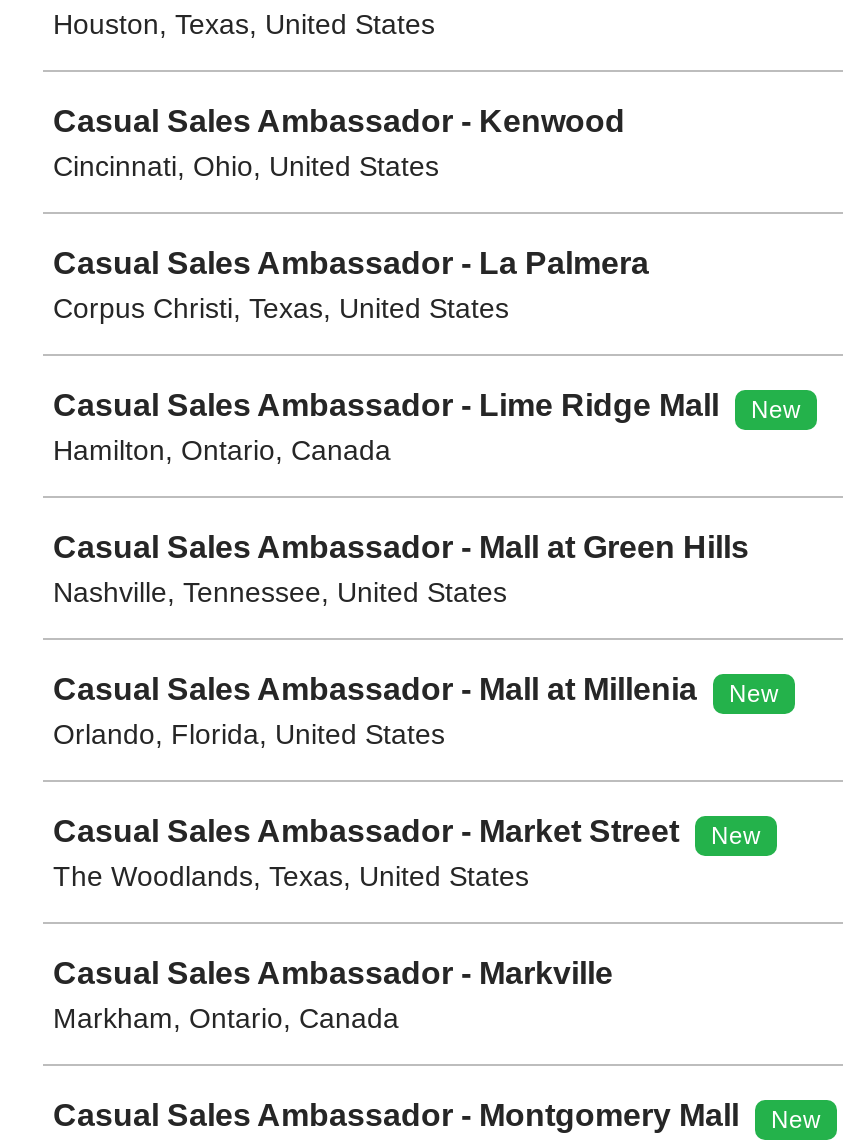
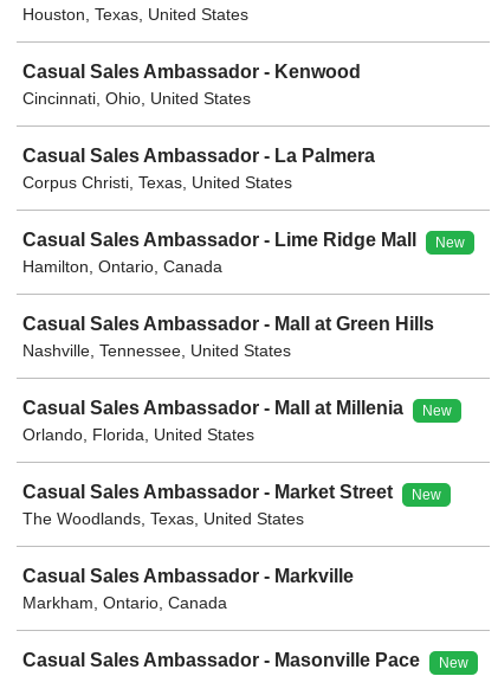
[53,1098,739,1132] Casual Sales Ambassador - Montgomery Mall -> [22,650,420,670] Casual Sales Ambassador - Masonville Pace

